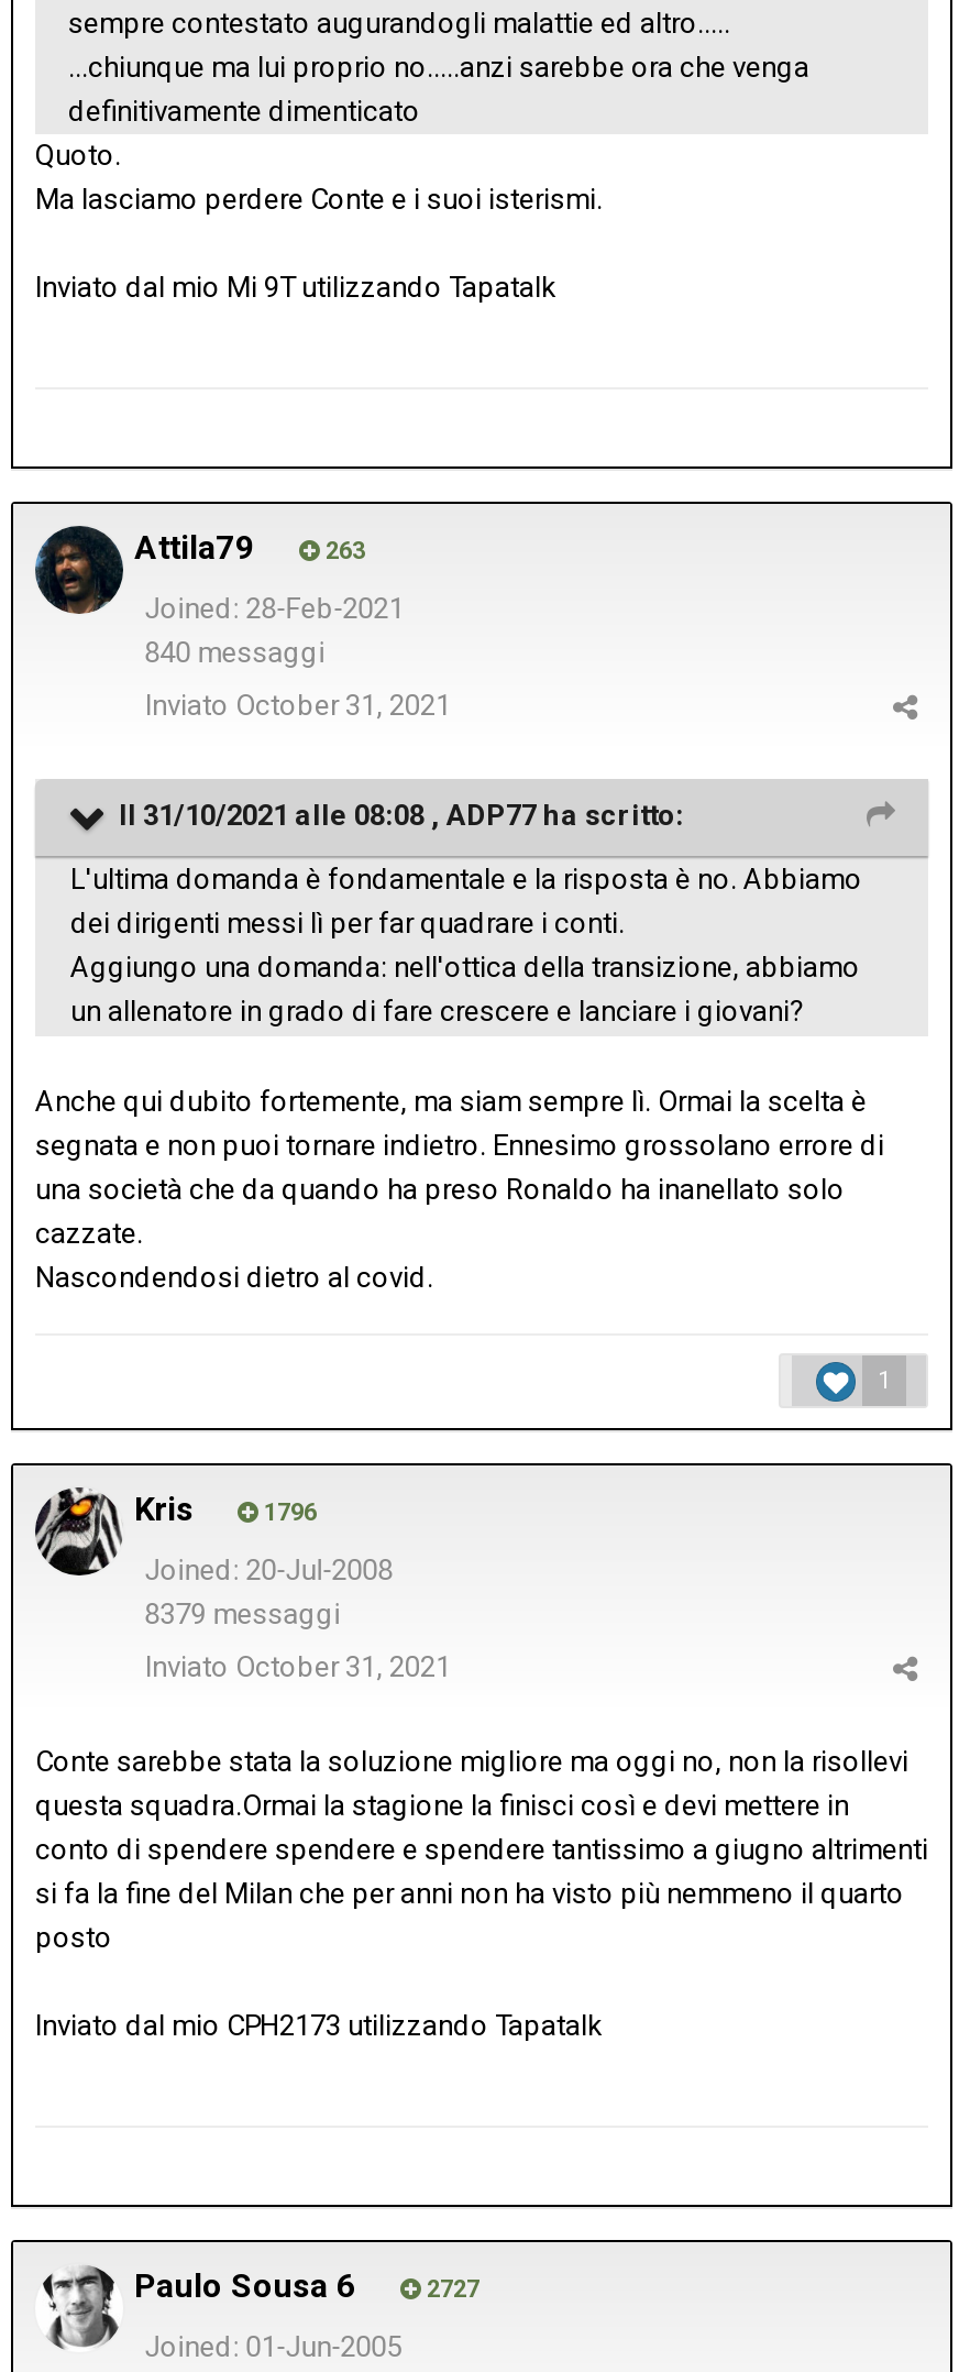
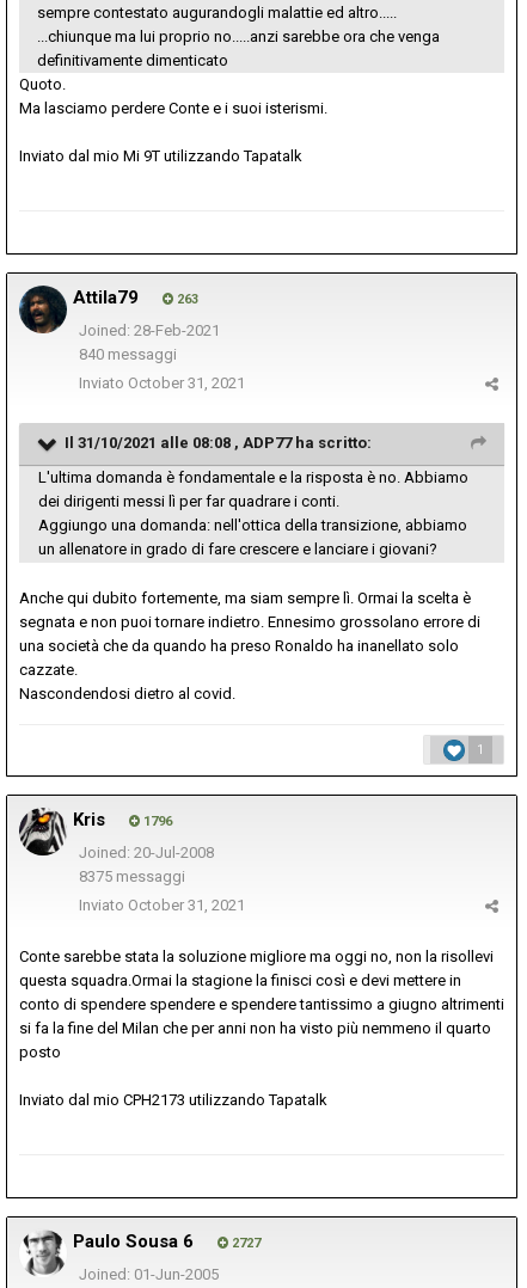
[145,1599,340,1632] 8379 messaggi -> [79,868,185,886] 8375 messaggi

